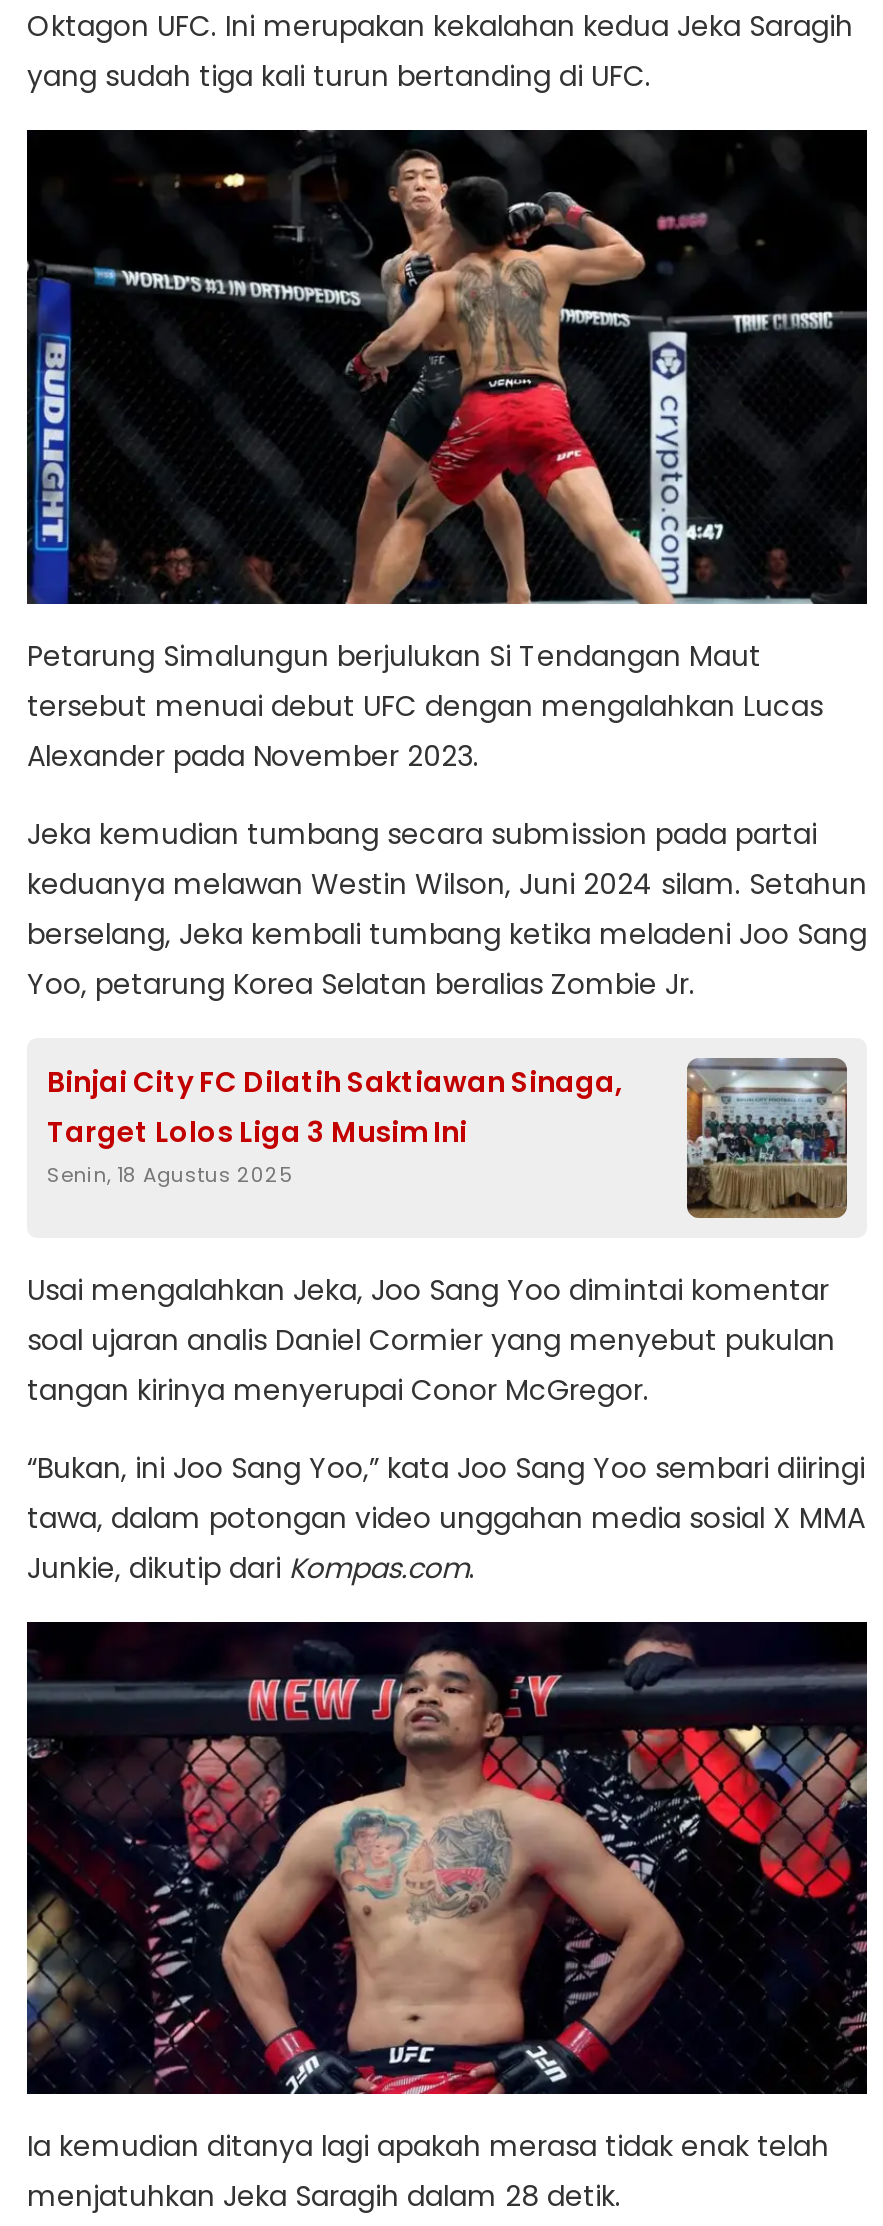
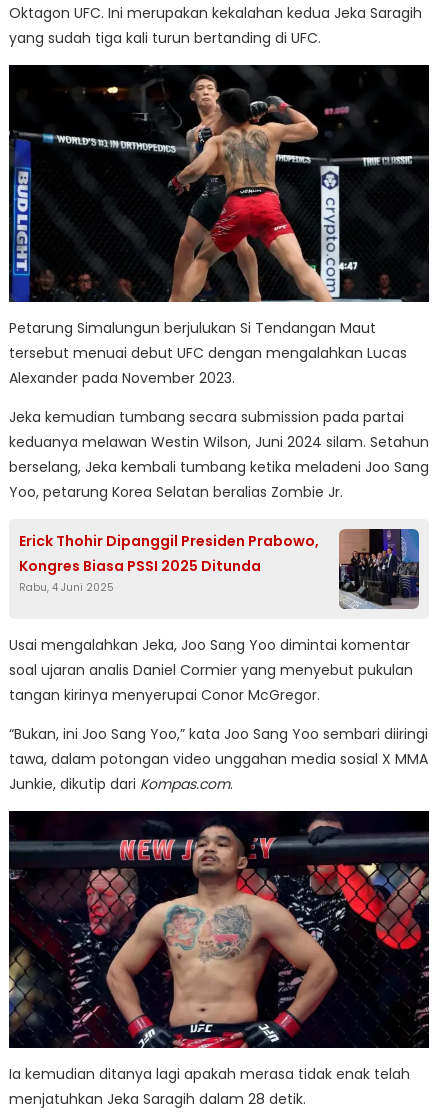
[47,1058,849,1218] [image] | Binjai City FC Dilatih Saktiawan Sinaga, | Target Lolos Liga 3 Musim Ini | Senin, 18 Agustus 2025 -> [19,529,419,609] [image] | Erick Thohir Dipanggil Presiden Prabowo, | Kongres Biasa PSSI 2025 Ditunda | Rabu, 4 Juni 2025

